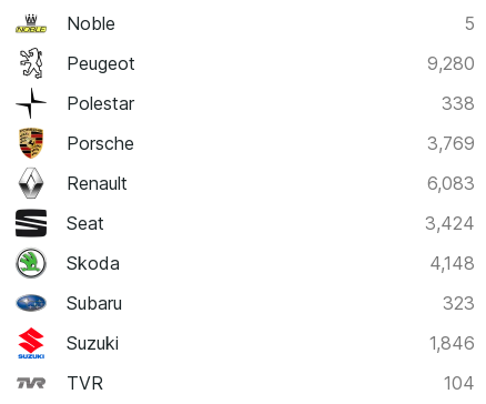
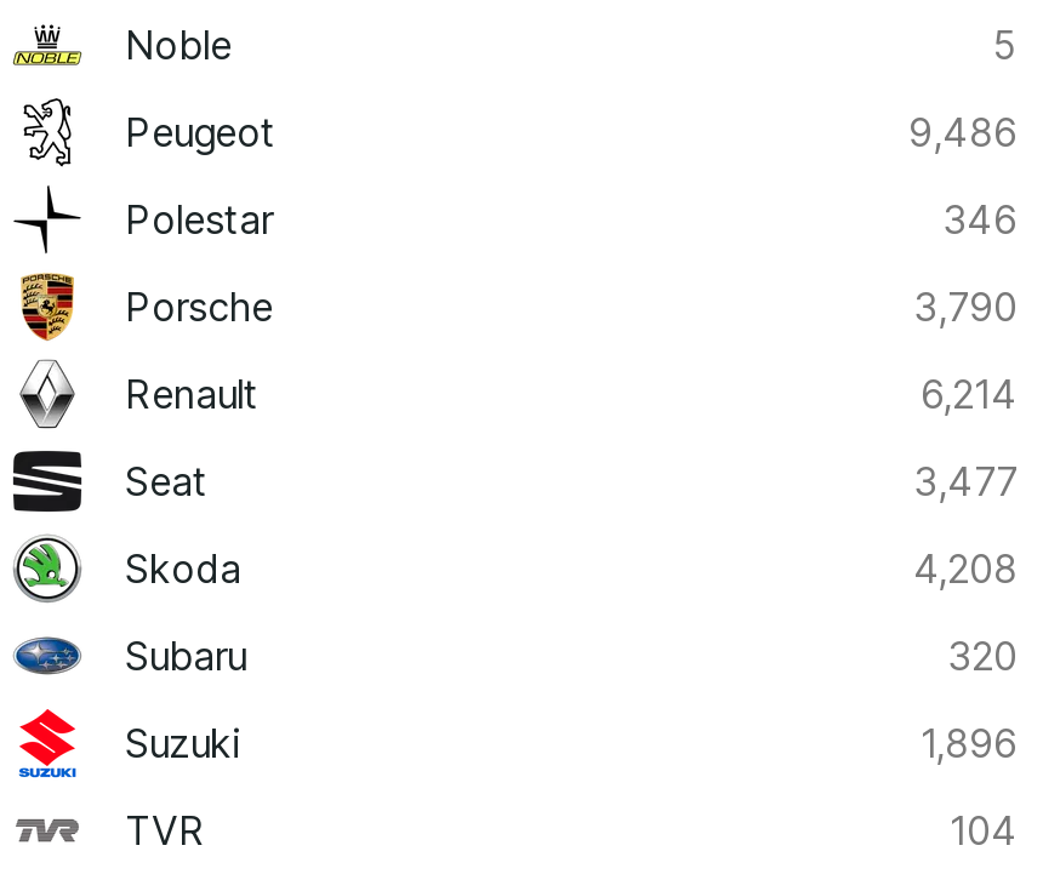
[427,52,475,74] 9,280 -> [908,107,1018,155] 9,486
[442,92,475,114] 338 -> [942,194,1018,242] 346
[427,132,475,154] 3,769 -> [913,281,1018,330] 3,790
[427,171,475,194] 6,083 -> [921,369,1018,417] 6,214
[425,211,475,234] 3,424 -> [913,456,1018,504] 3,477
[429,251,475,274] 4,148 -> [913,543,1018,592] 4,208
[443,291,475,314] 323 -> [947,630,1018,679] 320
[429,331,475,353] 1,846 -> [921,718,1018,766] 1,896

